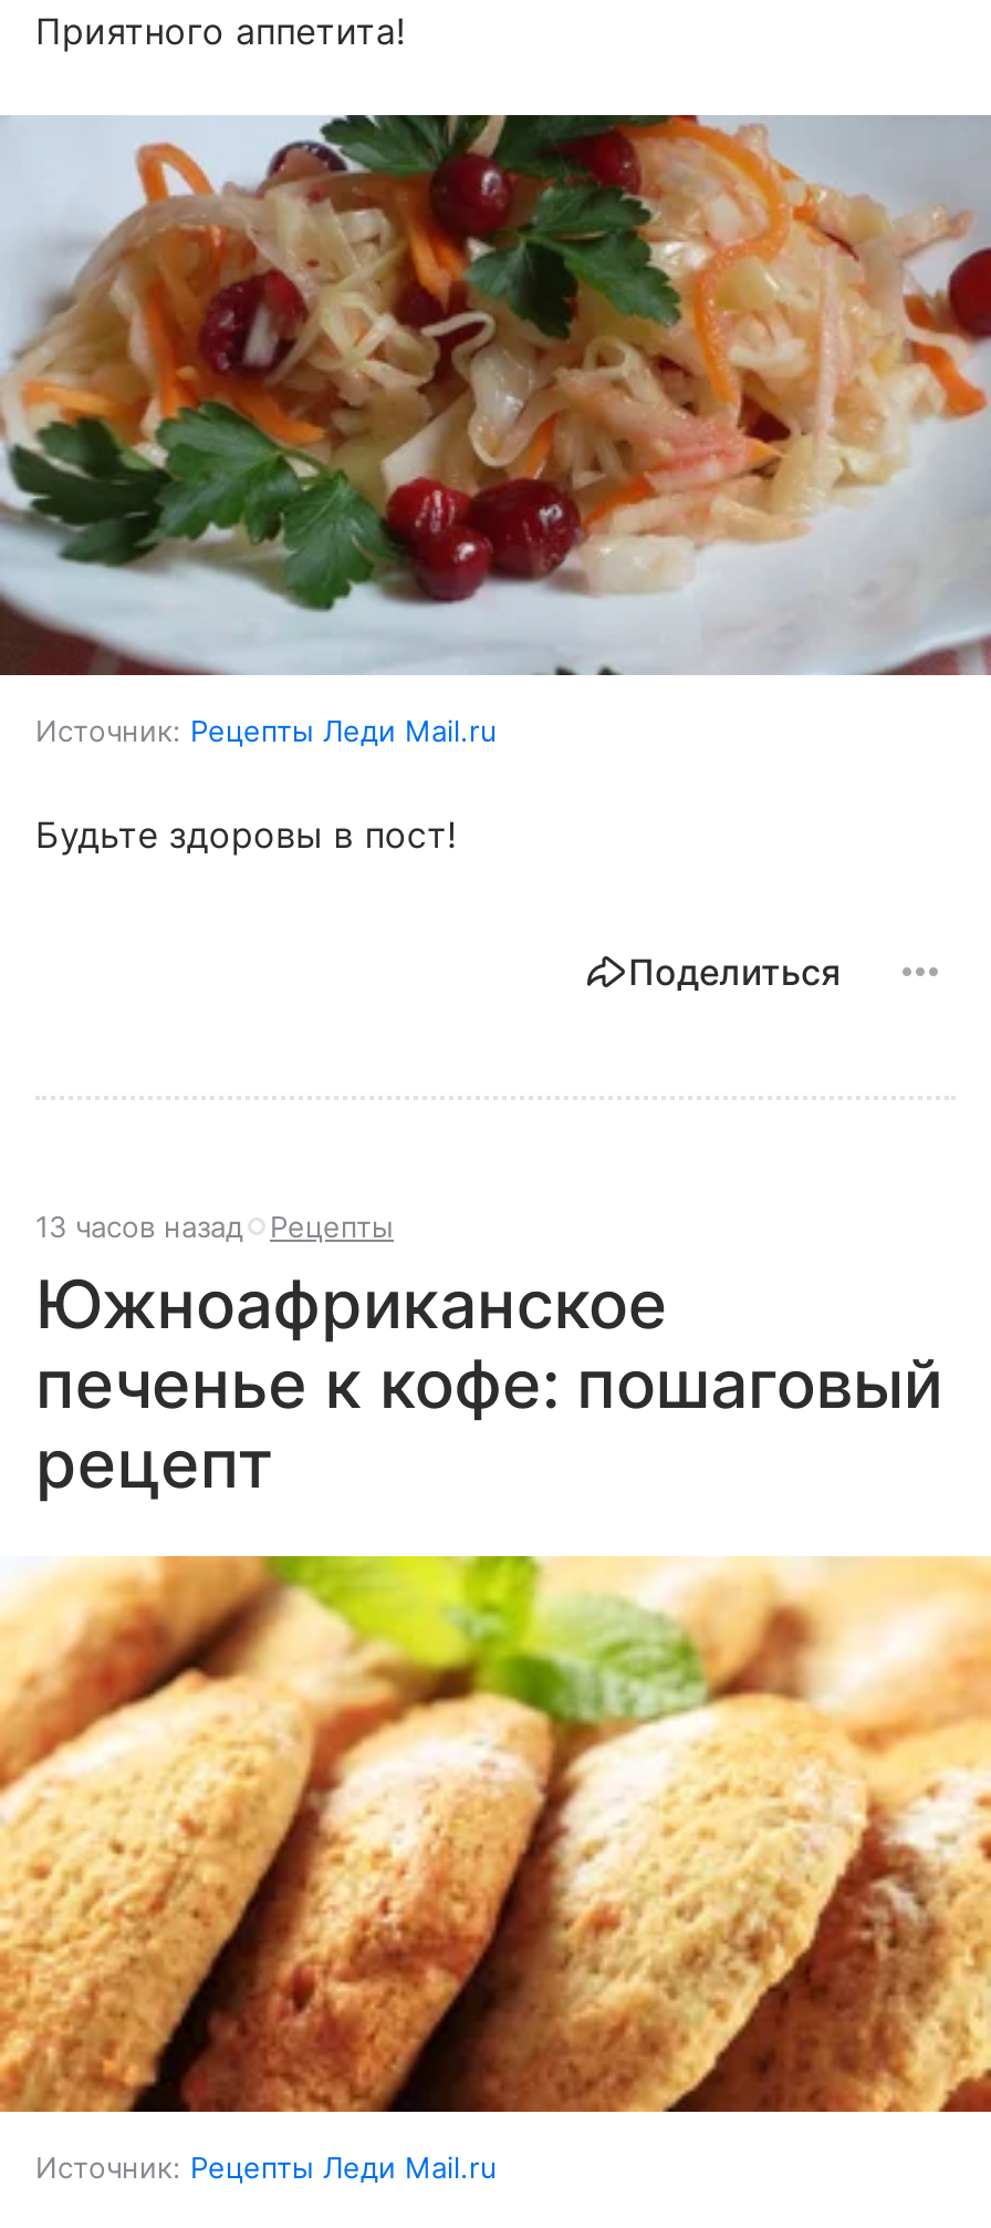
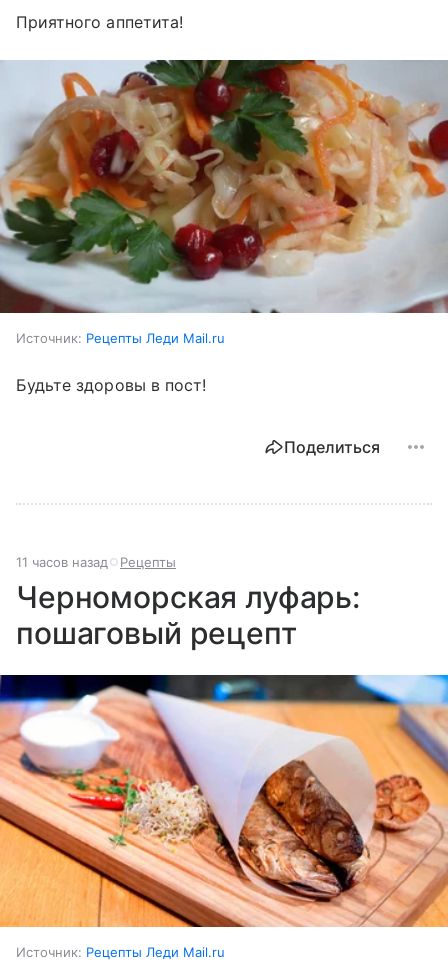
[35,1208,394,1244] 13 часов назад Рецепты -> [16,554,176,570] 11 часов назад Рецепты
[35,1264,943,1503] Южноафриканское | печенье к кофе: пошаговый | рецепт -> [16,579,360,651] Черноморская луфарь: | пошаговый рецепт
[7,1554,984,2116] [image] -> [3,674,445,928] [image]

